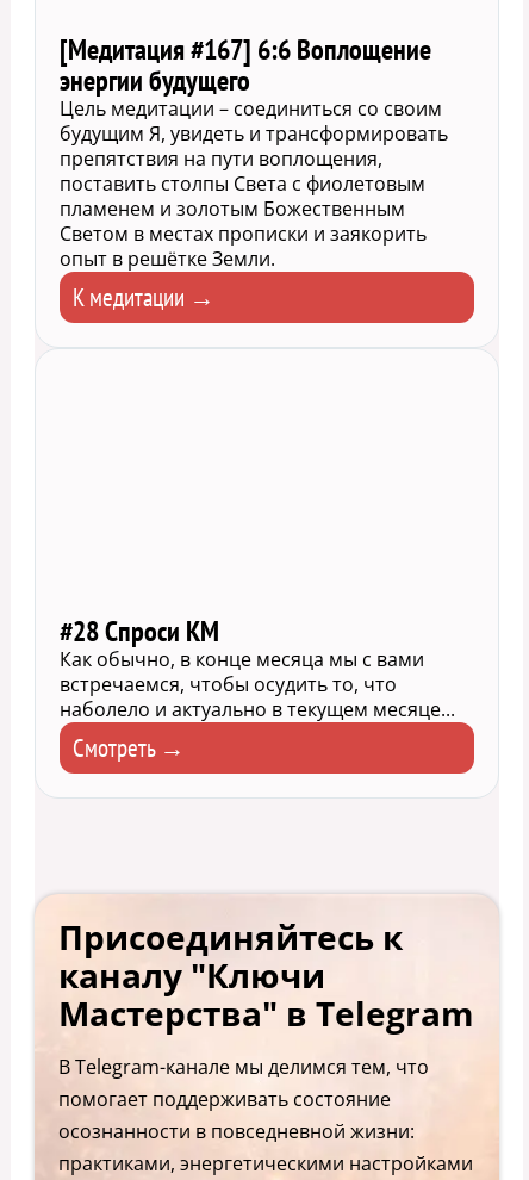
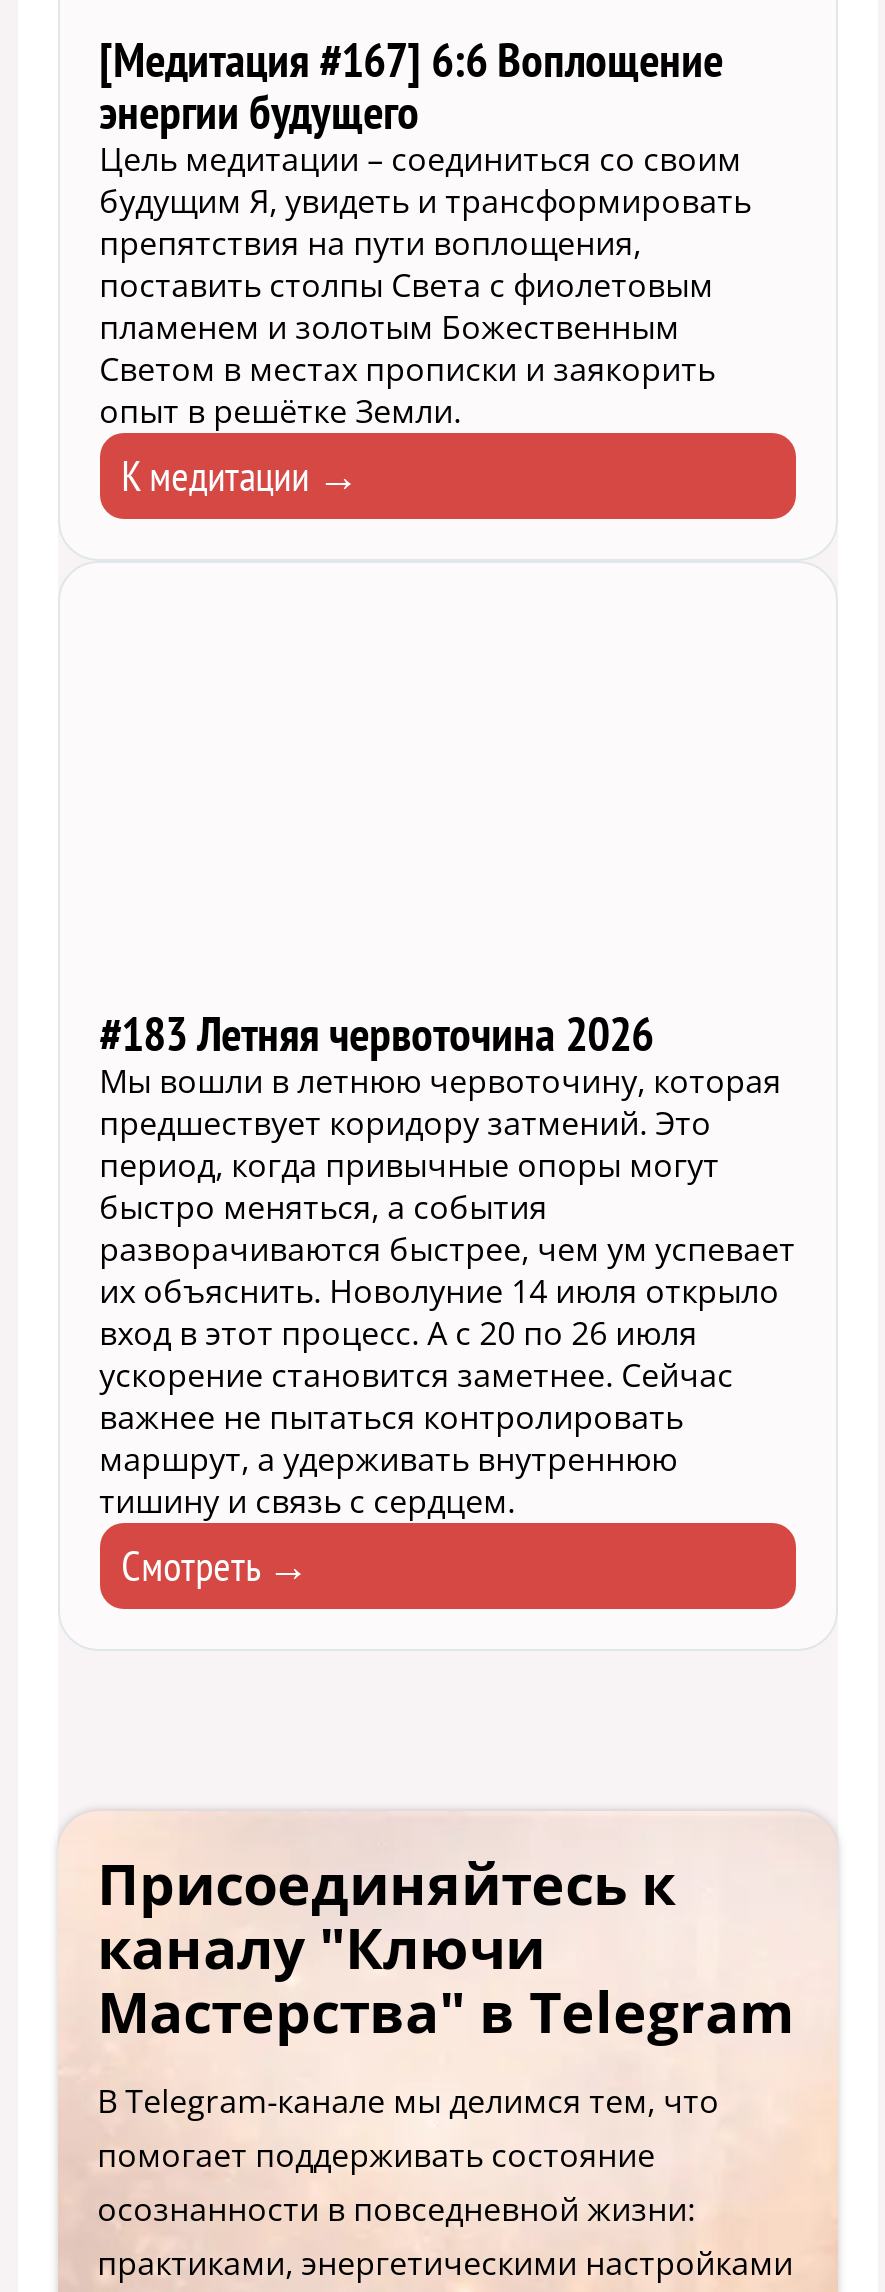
[59,613,455,722] #28 Спроси КМ | Как обычно, в конце месяца мы с вами | встречаемся, чтобы осудить то, что | наболело и актуально в текущем месяце... -> [99,1004,795,1524] #183 Летняя червоточина 2026 | Мы вошли в летнюю червоточину, которая | предшествует коридору затмений. Это | период, когда привычные опоры могут | быстро меняться, а события | разворачиваются быстрее, чем ум успевает | их объяснить. Новолуние 14 июля открыло | вход в этот процесс. А с 20 по 26 июля | ускорение становится заметнее. Сейчас | важнее не пытаться контролировать | маршрут, а удерживать внутреннюю | тишину и связь с сердцем.

